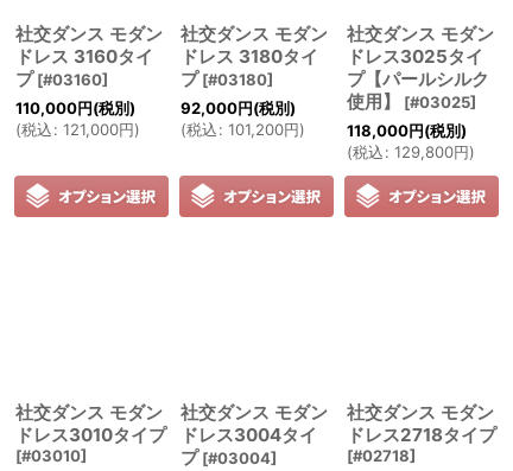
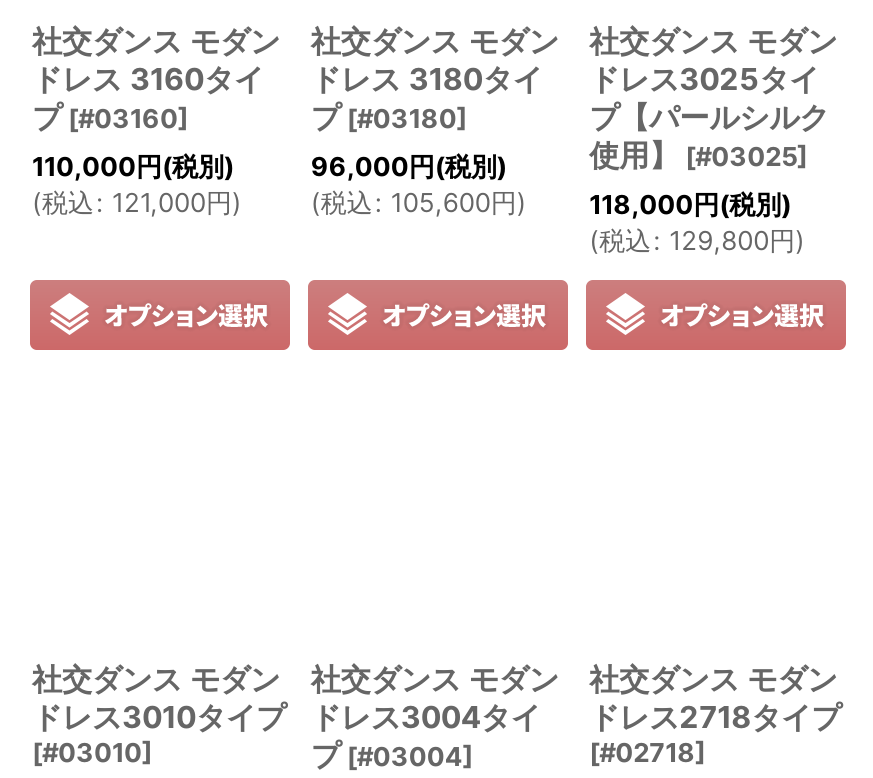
[181,98,296,117] 92,000円(税別) -> [311,150,507,182] 96,000円(税別)
[181,120,306,139] (税込: 101,200円) -> [311,186,527,218] (税込: 105,600円)

